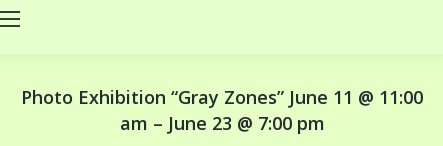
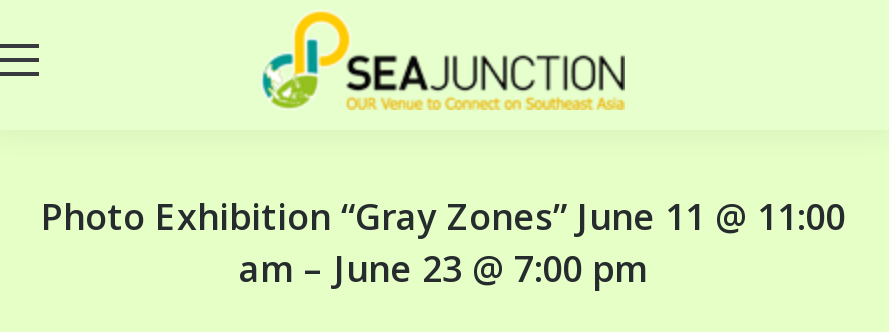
none -> [261,10,627,112] [image]

